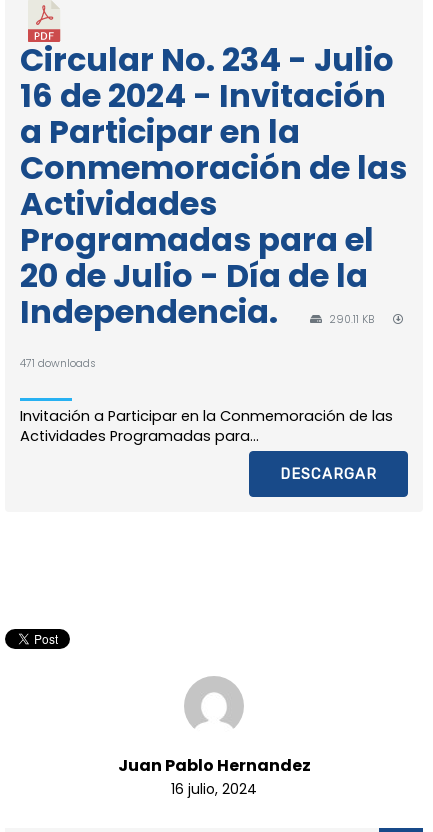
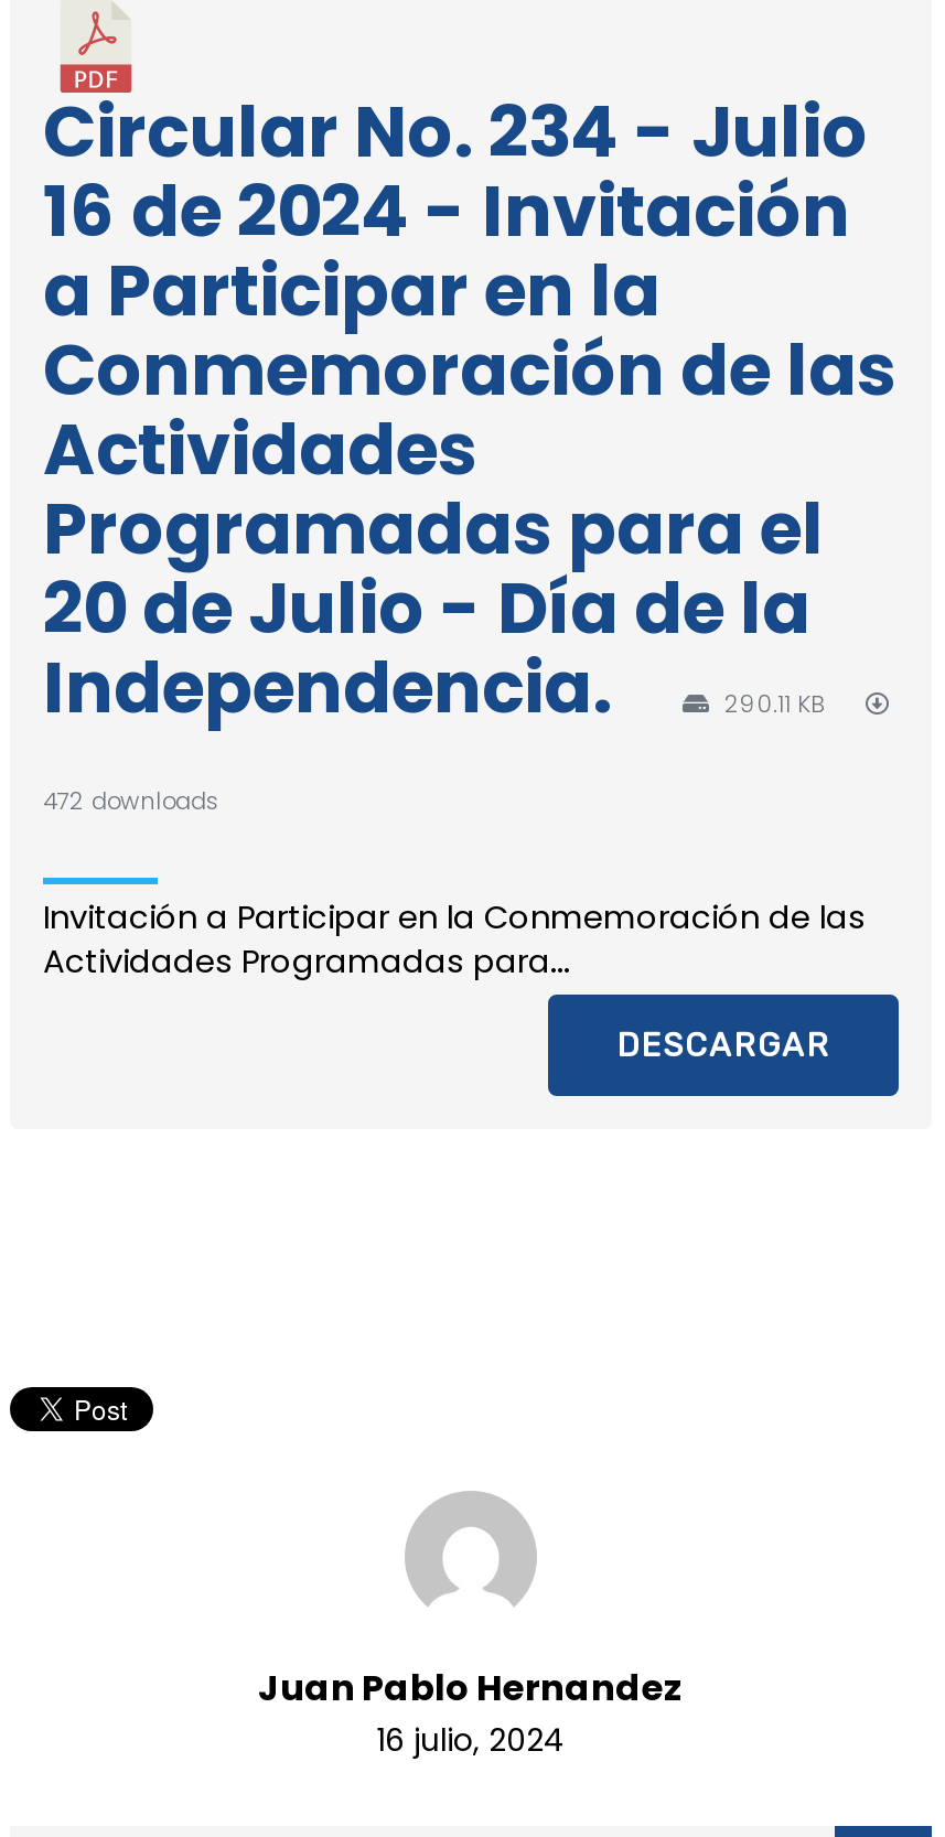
[20,356,96,371] 471 downloads -> [43,785,219,818] 472 downloads

